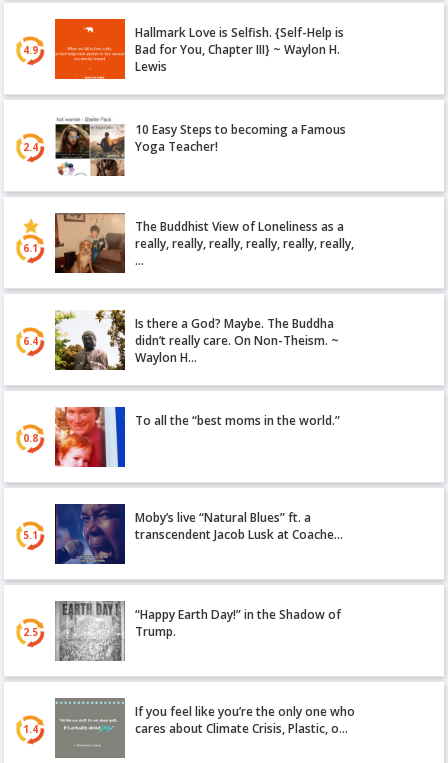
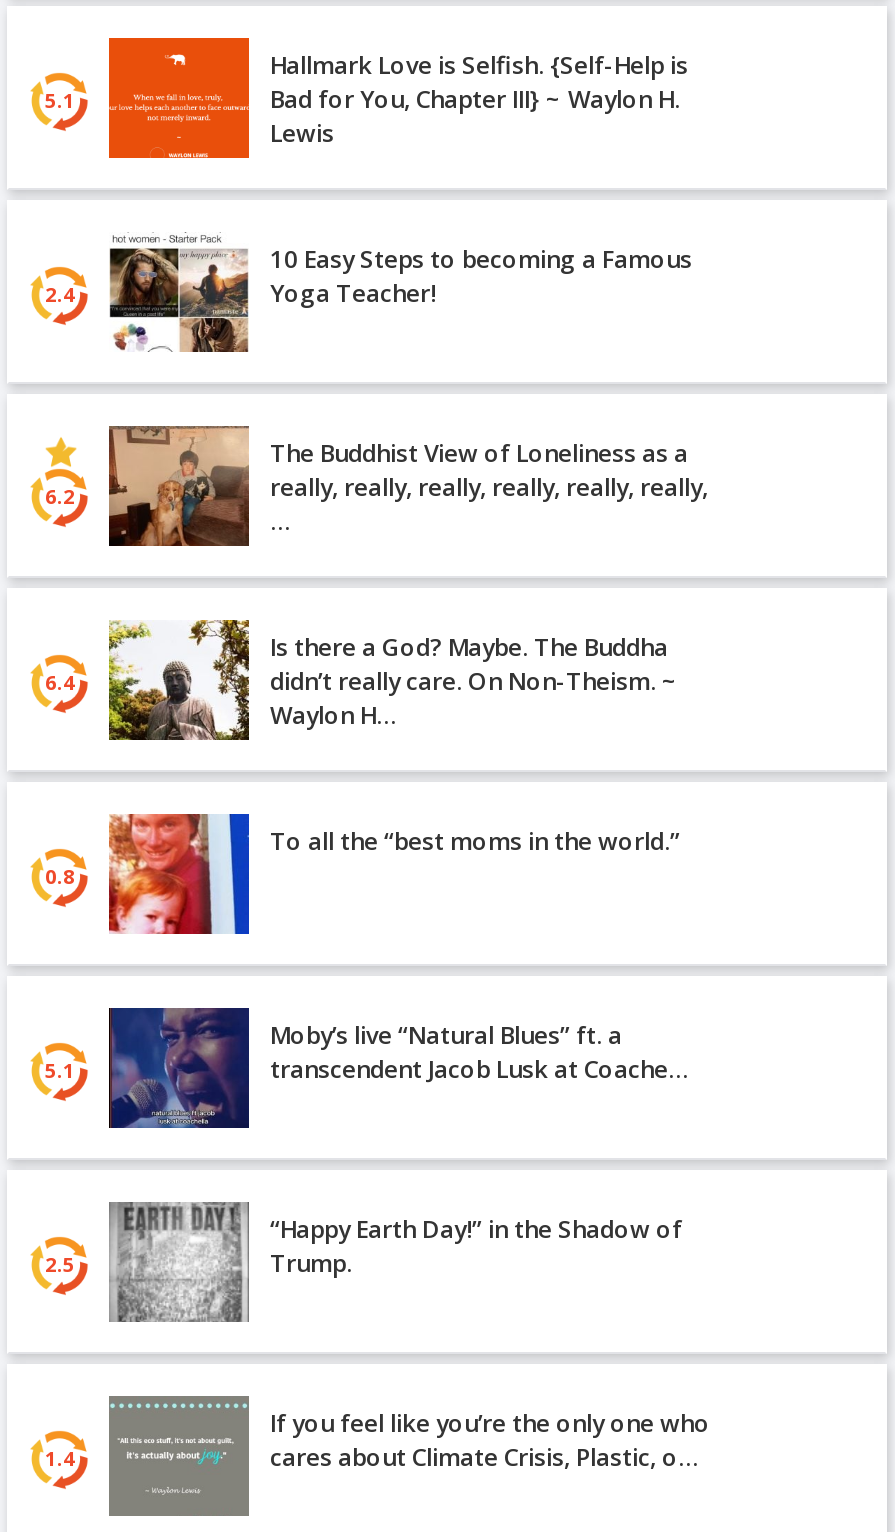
[23,43,38,57] 4.9 -> [45,86,75,114] 5.1
[23,241,38,255] 6.1 -> [45,482,75,510] 6.2

